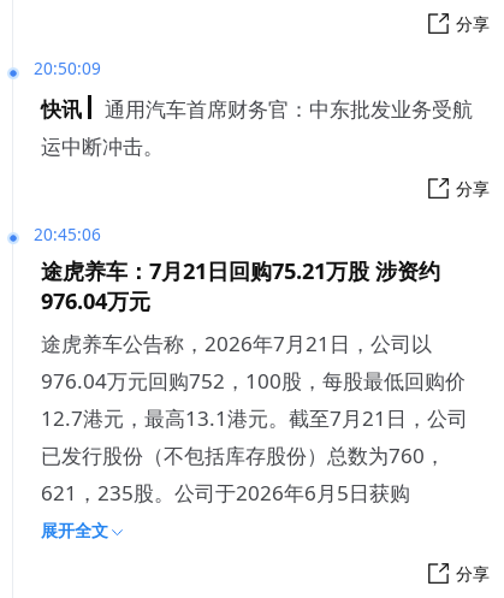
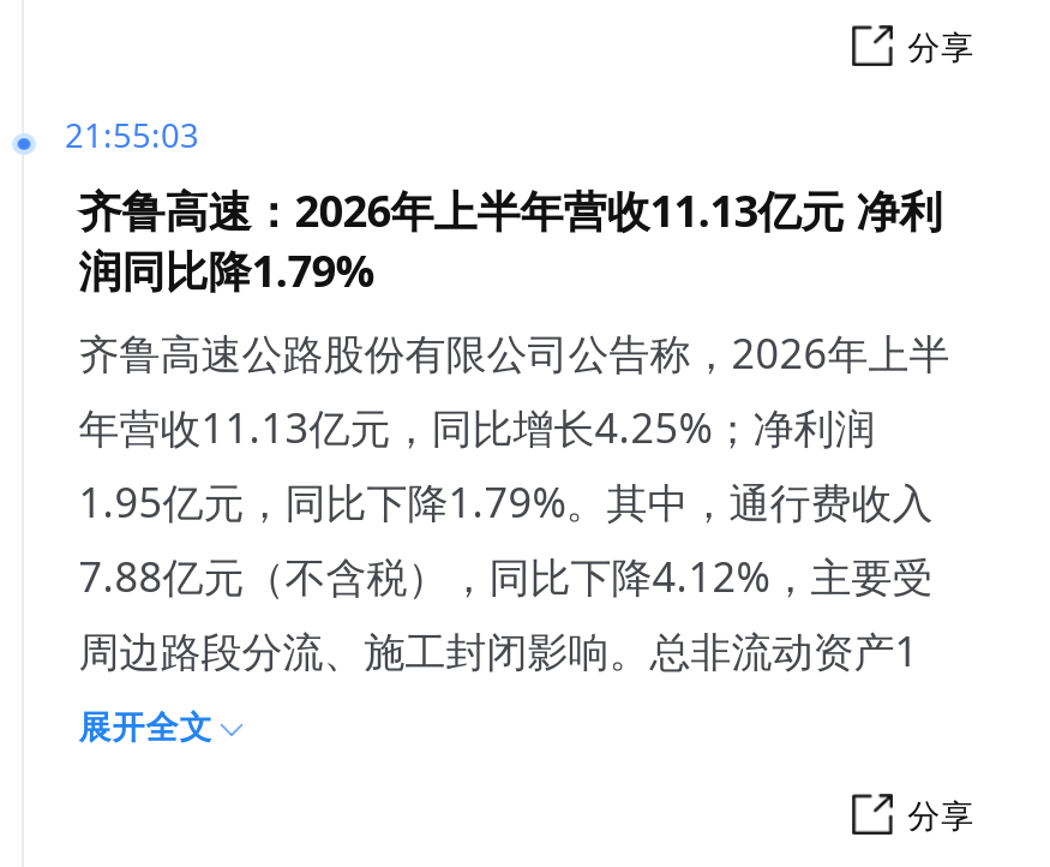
[34,57,490,506] 20:50:09 | 快讯 | 通用汽车首席财务官：中东批发业务受航 | 运中断冲击。 | 分享 | 20:45:06 | 途虎养车：7月21日回购75.21万股 涉资约 | 976.04万元 | 途虎养车公告称，2026年7月21日，公司以 | 976.04万元回购752，100股，每股最低回购价 | 12.7港元，最高13.1港元。截至7月21日，公司 | 已发行股份（不包括库存股份）总数为760， | 621，235股。公司于2026年6月5日获购 -> [65,111,950,679] 21:55:03 | 齐鲁高速：2026年上半年营收11.13亿元 净利 | 润同比降1.79% | 齐鲁高速公路股份有限公司公告称，2026年上半 | 年营收11.13亿元，同比增长4.25%；净利润 | 1.95亿元，同比下降1.79%。其中，通行费收入 | 7.88亿元（不含税），同比下降4.12%，主要受 | 周边路段分流、施工封闭影响。总非流动资产1

